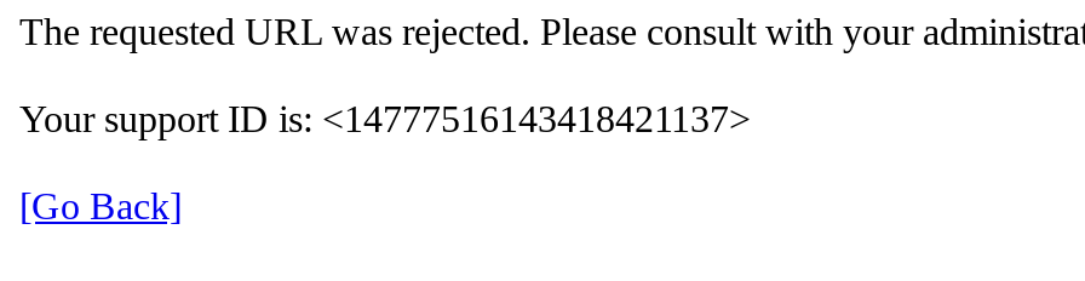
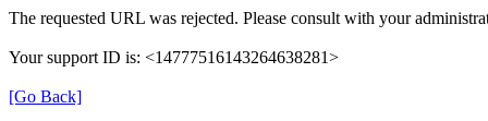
[19,98,751,139] Your support ID is: <14777516143418421137> -> [9,48,339,66] Your support ID is: <14777516143264638281>

